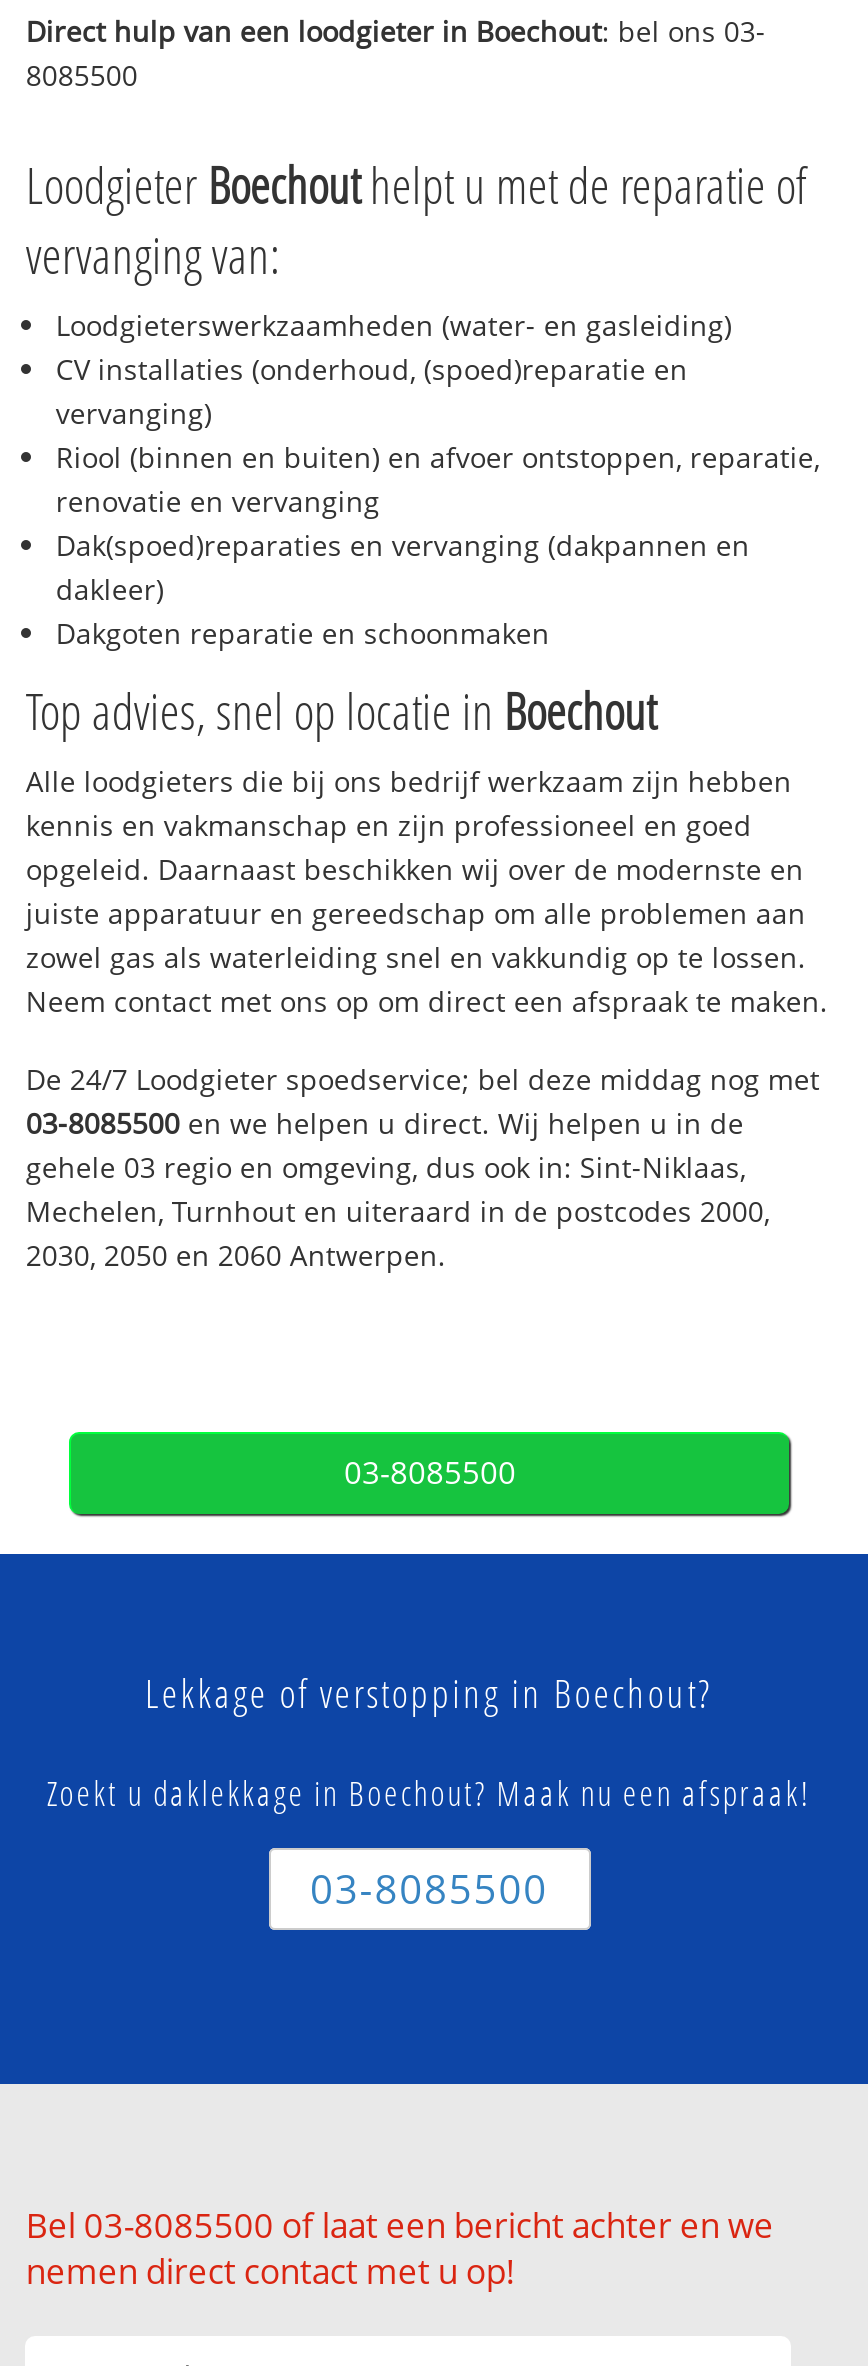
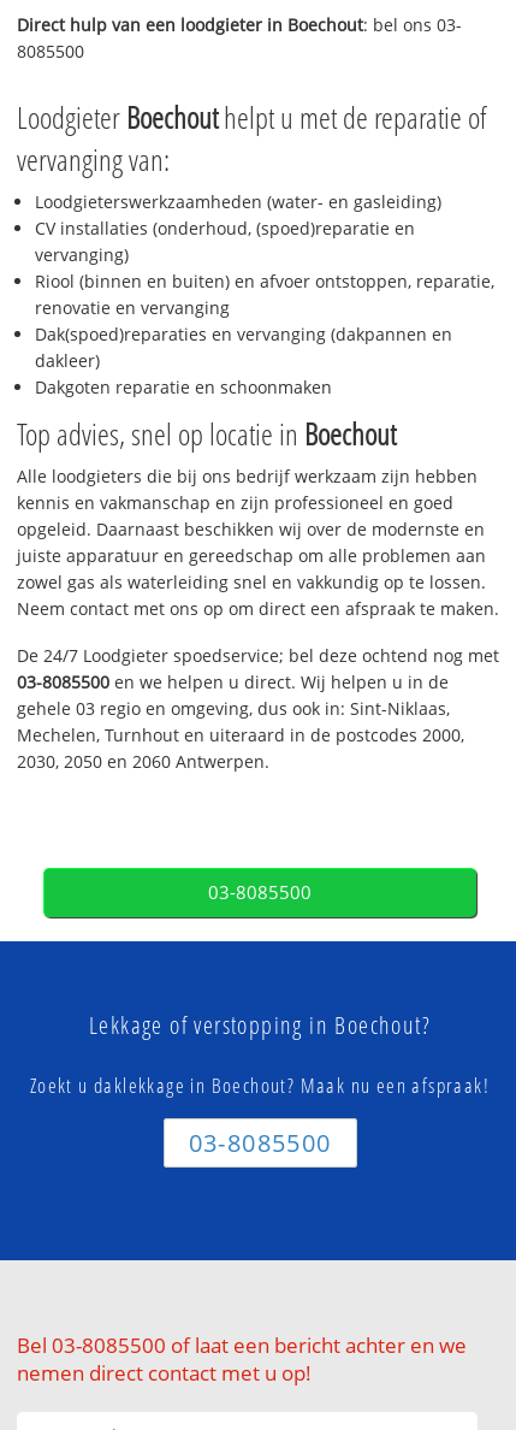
[26,1061,820,1099] De 24/7 Loodgieter spoedservice; bel deze middag nog met -> [17,644,500,667] De 24/7 Loodgieter spoedservice; bel deze ochtend nog met

